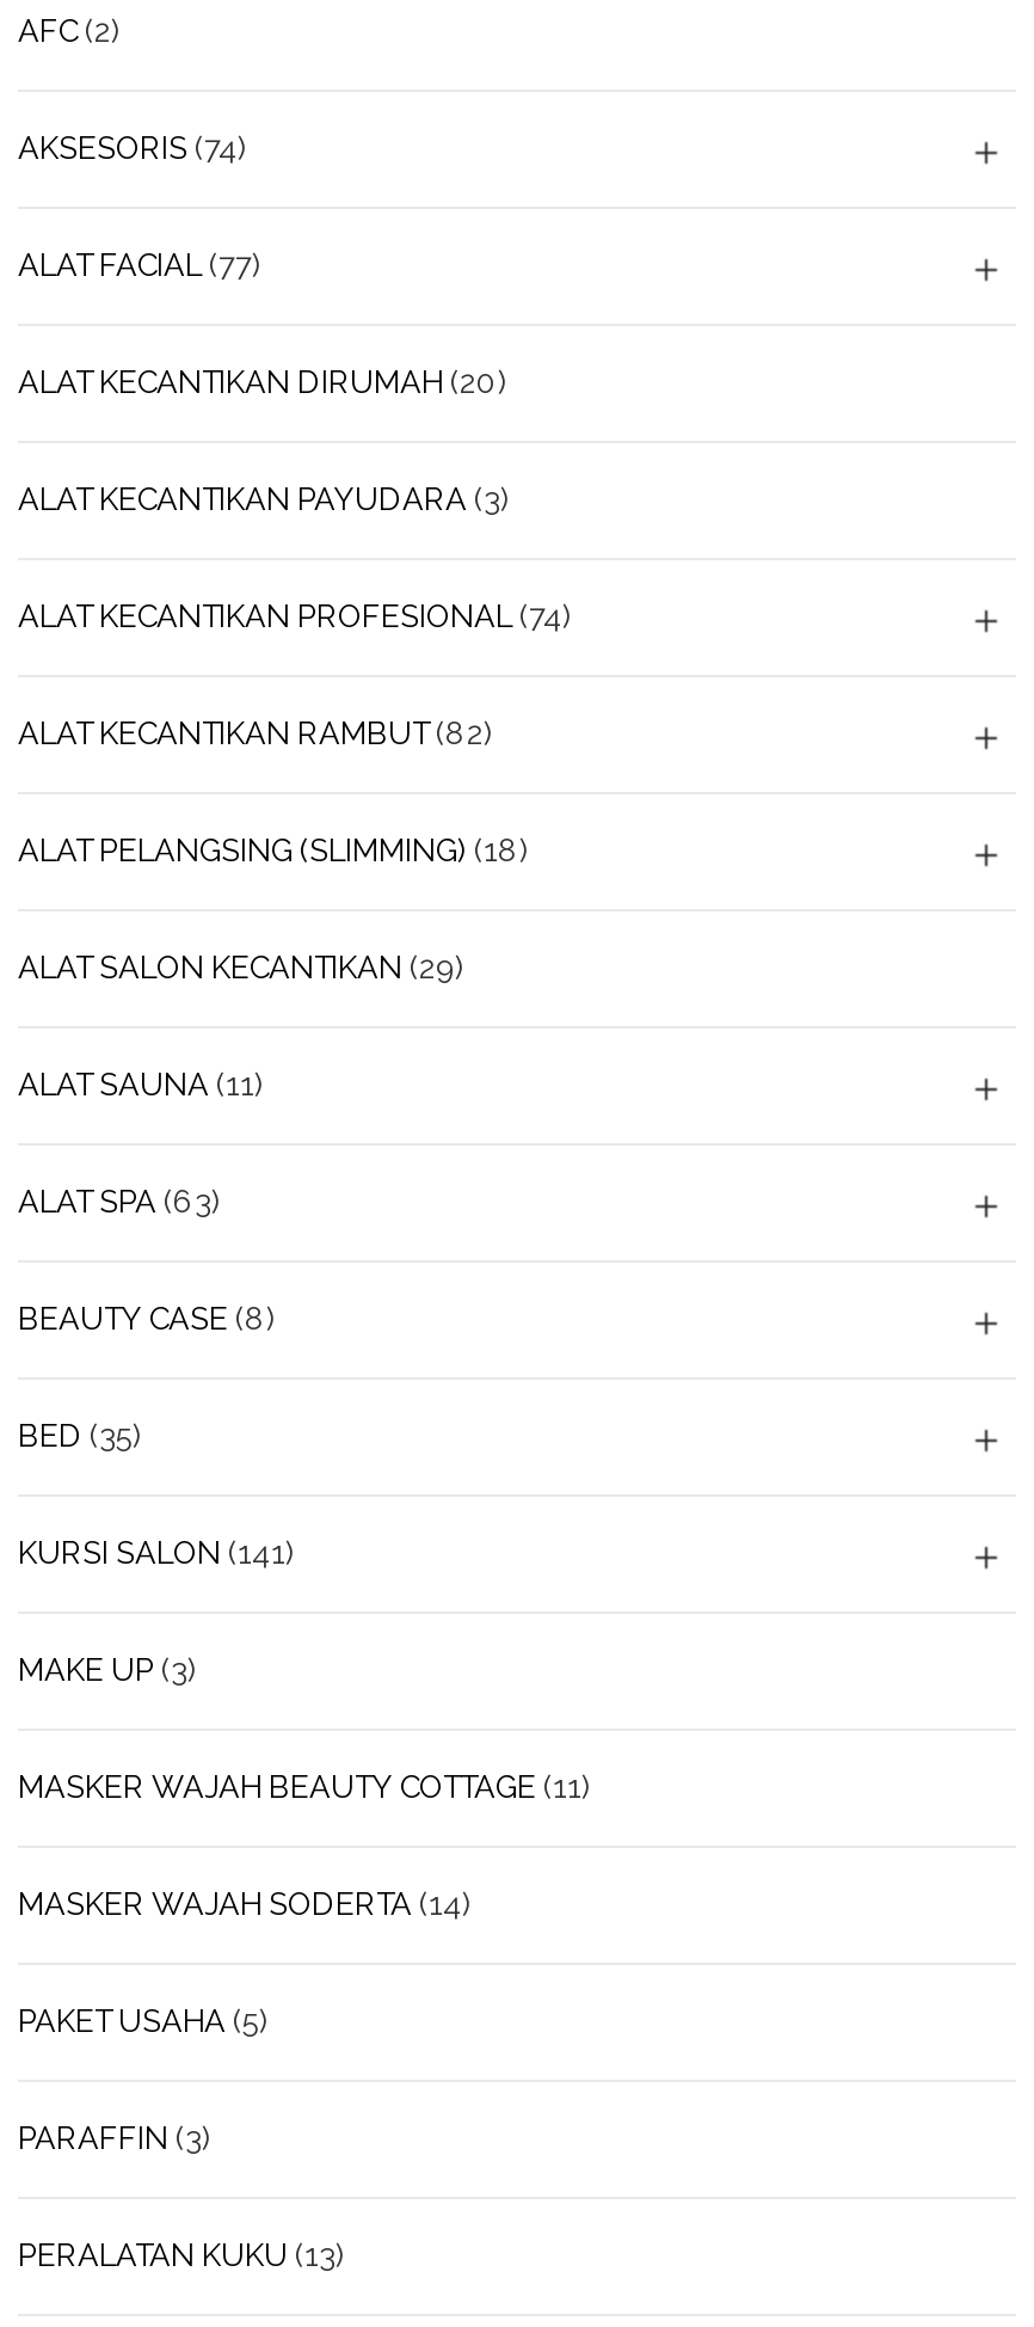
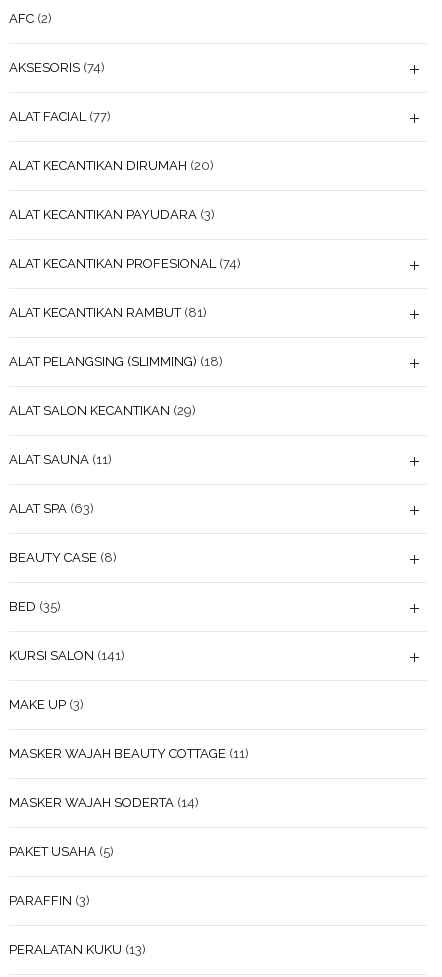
[18,716,493,751] ALAT KECANTIKAN RAMBUT (82) -> [9,305,207,320] ALAT KECANTIKAN RAMBUT (81)

